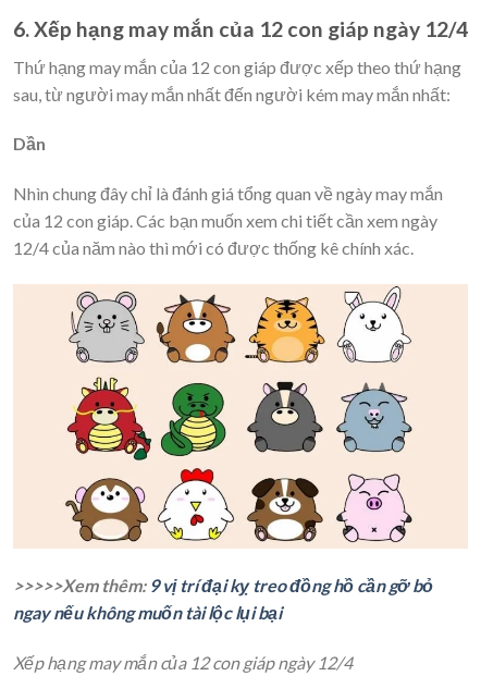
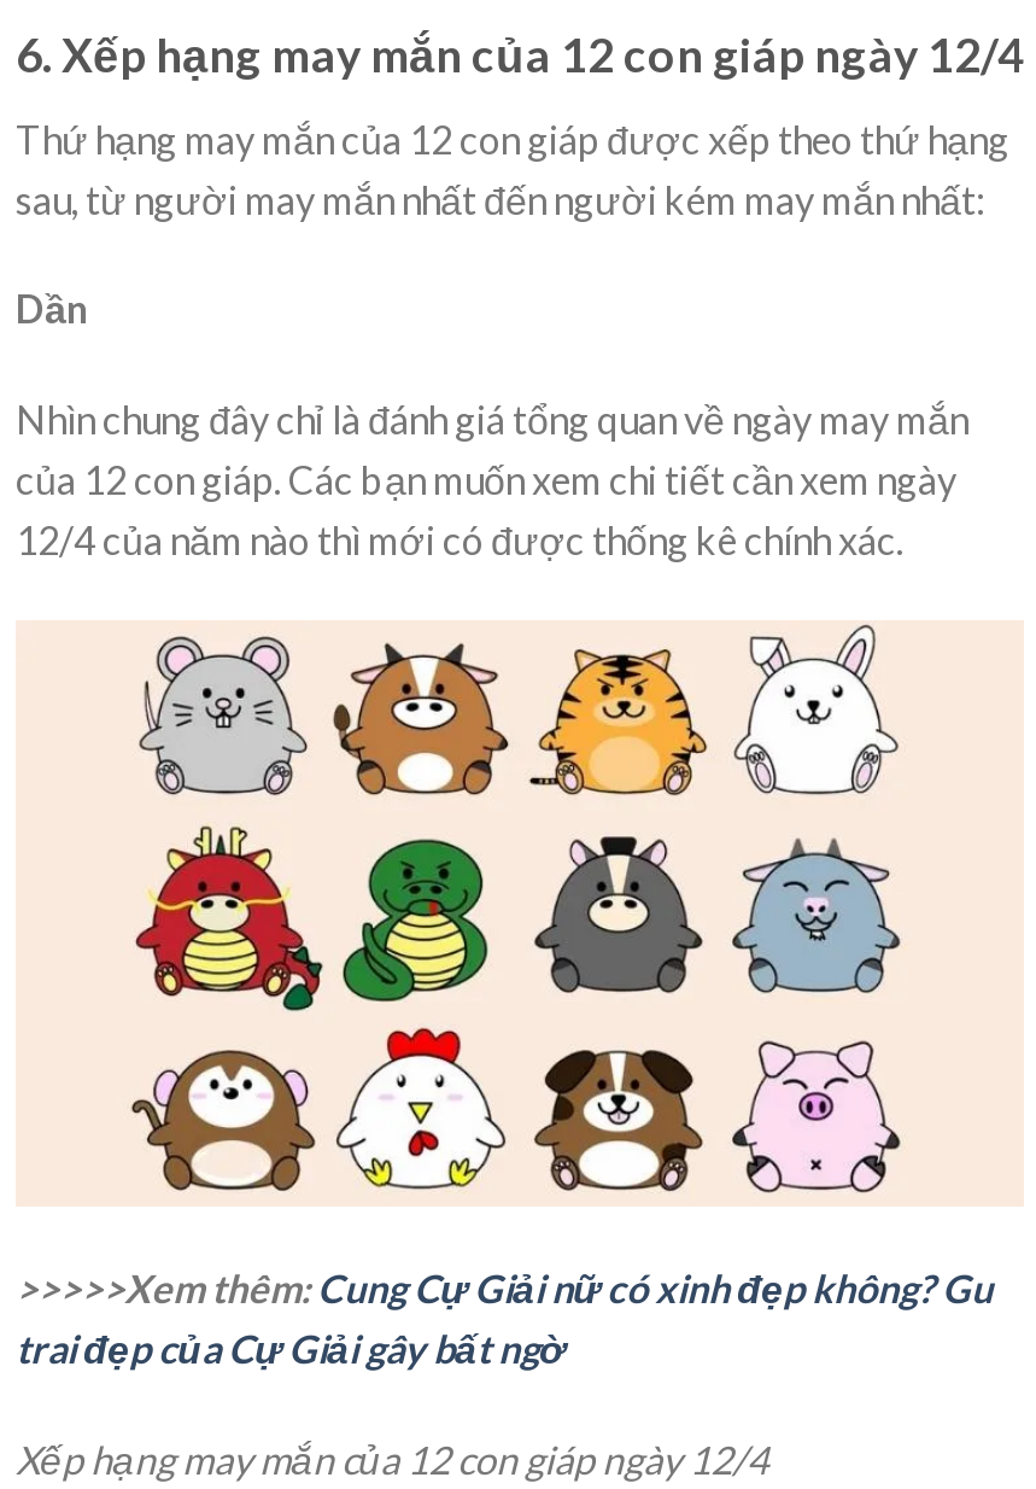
[13,575,433,623] >>>>>Xem thêm: 9 vị trí đại kỵ treo đồng hồ cần gỡ bỏ | ngay nếu không muốn tài lộc lụi bại -> [16,1265,993,1371] >>>>>Xem thêm: Cung Cự Giải nữ có xinh đẹp không? Gu | trai đẹp của Cự Giải gây bất ngờ

